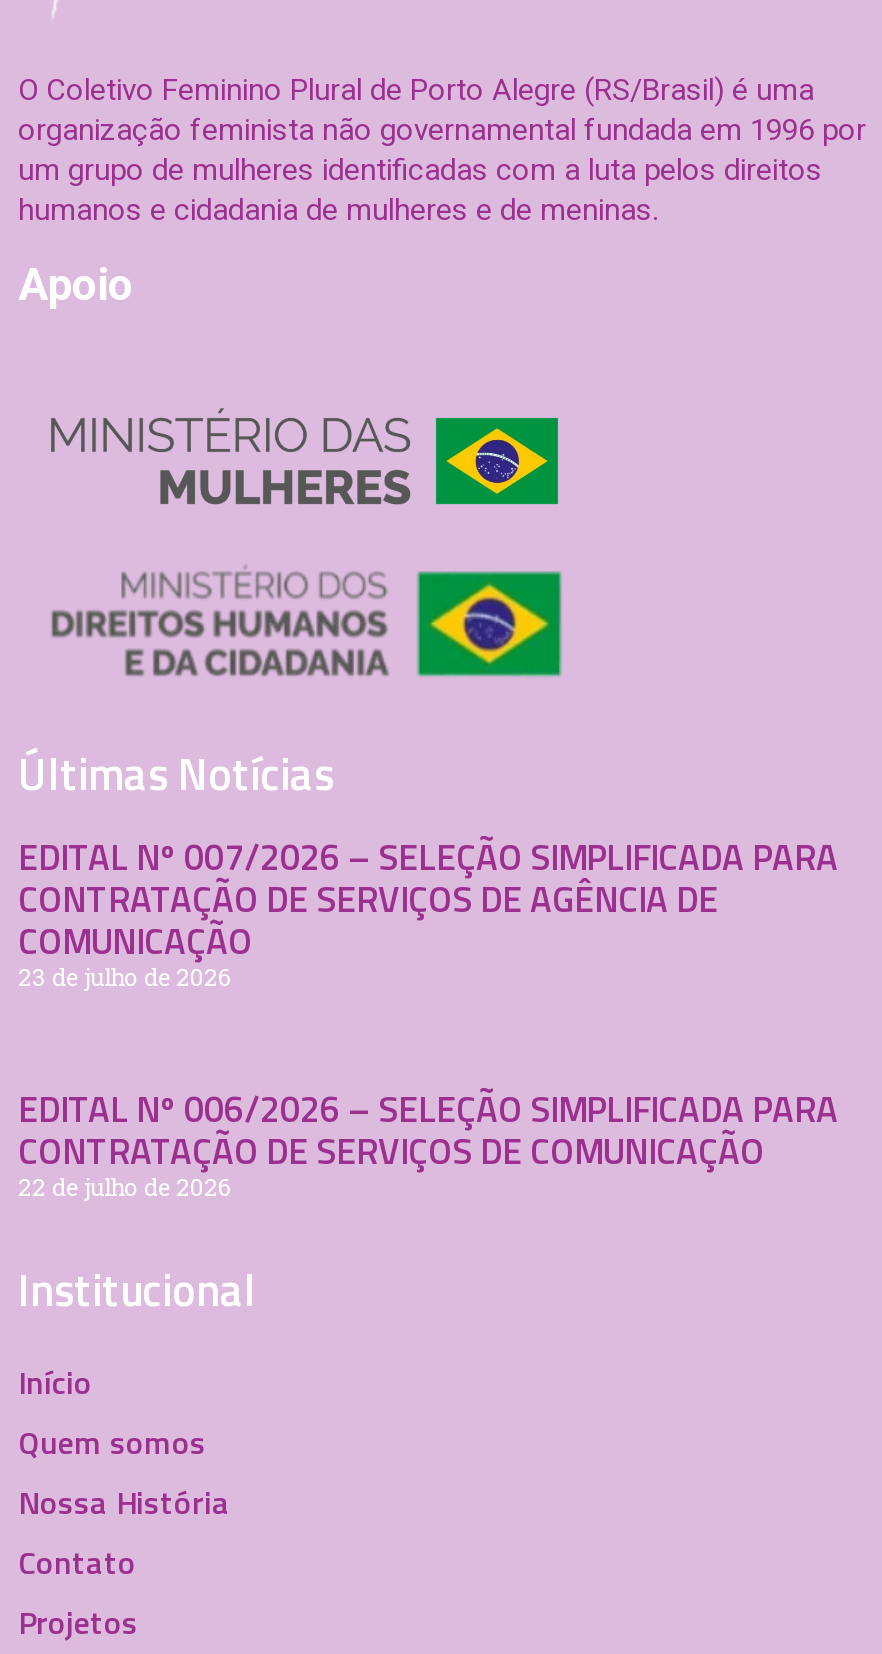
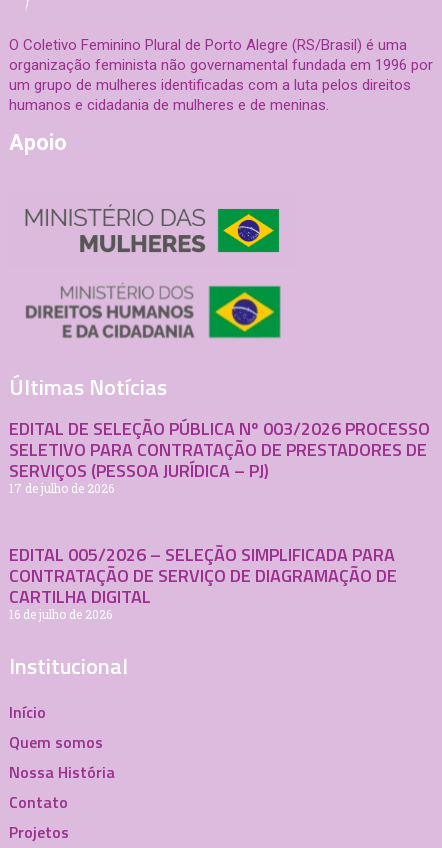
[18,829,838,991] EDITAL Nº 007/2026 – SELEÇÃO SIMPLIFICADA PARA | CONTRATAÇÃO DE SERVIÇOS DE AGÊNCIA DE | COMUNICAÇÃO | 23 de julho de 2026 -> [9,414,430,495] EDITAL DE SELEÇÃO PÚBLICA Nº 003/2026 PROCESSO | SELETIVO PARA CONTRATAÇÃO DE PRESTADORES DE | SERVIÇOS (PESSOA JURÍDICA – PJ) | 17 de julho de 2026
[18,1081,838,1201] EDITAL Nº 006/2026 – SELEÇÃO SIMPLIFICADA PARA | CONTRATAÇÃO DE SERVIÇOS DE COMUNICAÇÃO | 22 de julho de 2026 -> [9,540,397,621] EDITAL 005/2026 – SELEÇÃO SIMPLIFICADA PARA | CONTRATAÇÃO DE SERVIÇO DE DIAGRAMAÇÃO DE | CARTILHA DIGITAL | 16 de julho de 2026

